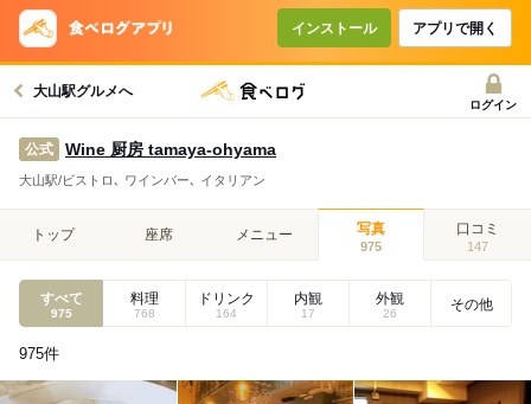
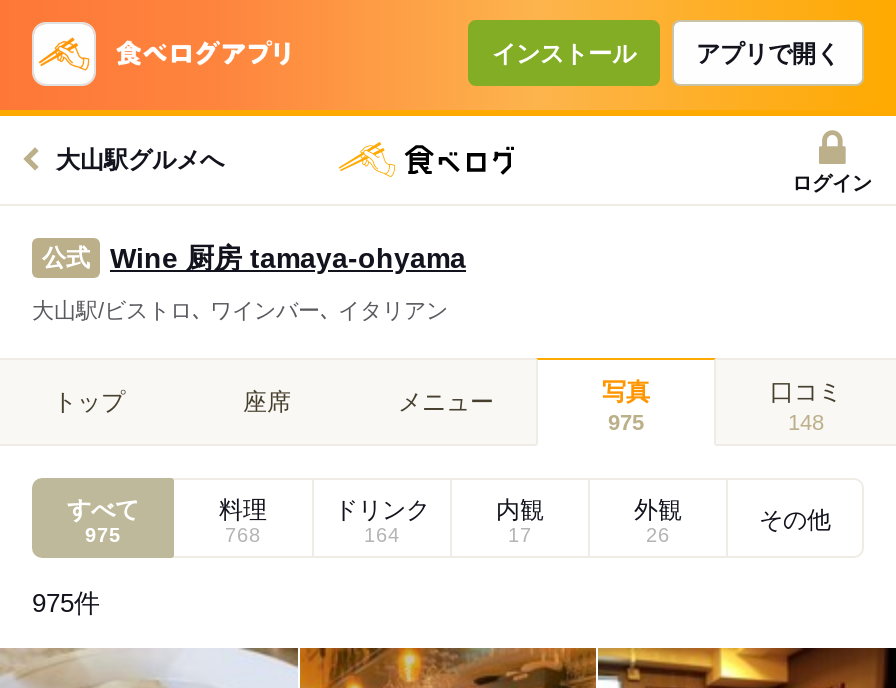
[467,239,488,254] 147 -> [788,410,824,434] 148

